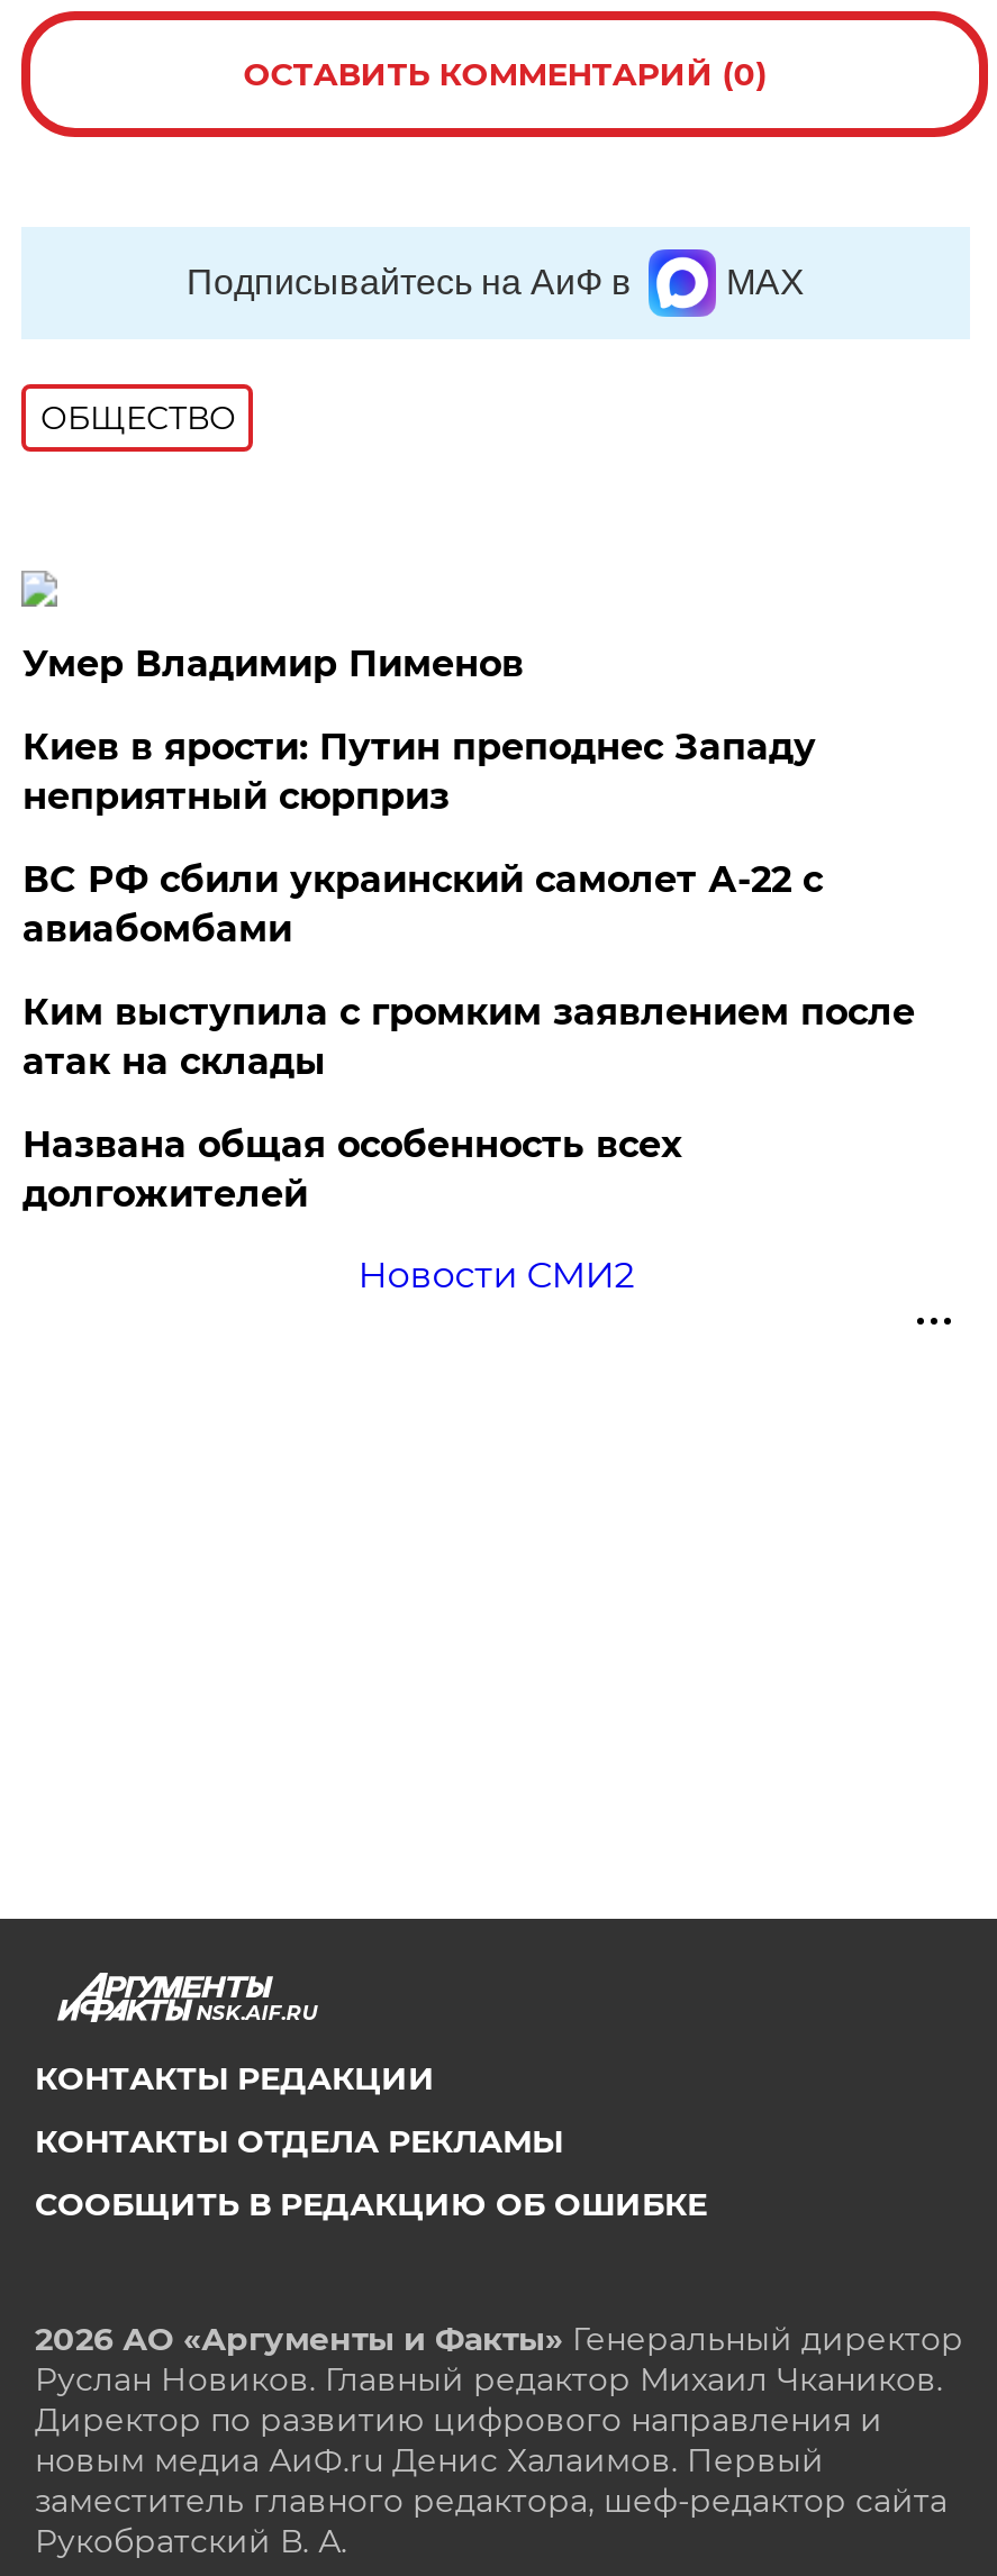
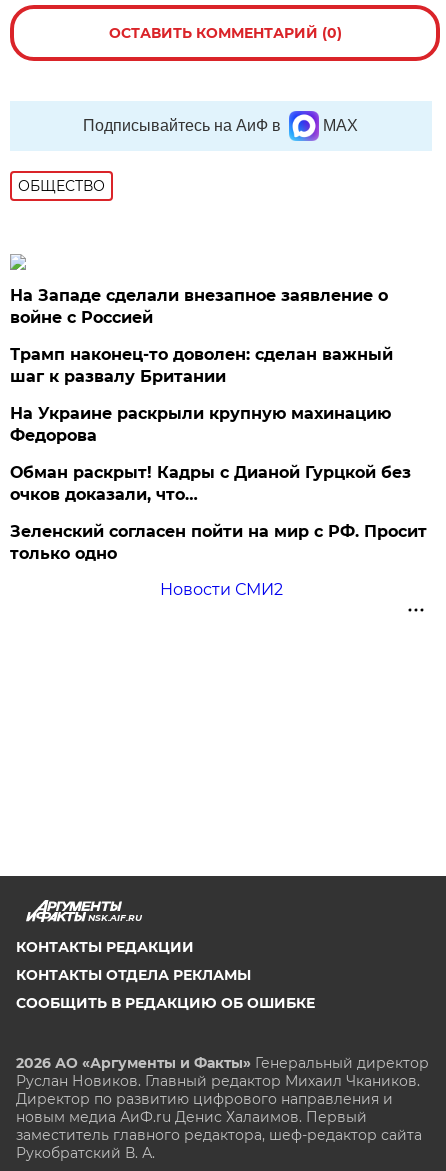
[22,642,524,685] Умер Владимир Пименов -> [10,286,388,327] На Западе сделали внезапное заявление о | войне с Россией
[22,726,816,818] Киев в ярости: Путин преподнес Западу | неприятный сюрприз -> [10,345,393,386] Трамп наконец-то доволен: сделан важный | шаг к развалу Британии
[22,858,823,950] ВС РФ сбили украинский самолет А-22 с | авиабомбами -> [10,404,391,445] На Украине раскрыли крупную махинацию | Федорова
[22,991,915,1083] Ким выступила с громким заявлением после | атак на склады -> [10,463,411,504] Обман раскрыт! Кадры с Дианой Гурцкой без | очков доказали, что…
[22,1123,681,1215] Названа общая особенность всех | долгожителей -> [10,522,427,563] Зеленский согласен пойти на мир с РФ. Просит | только одно

